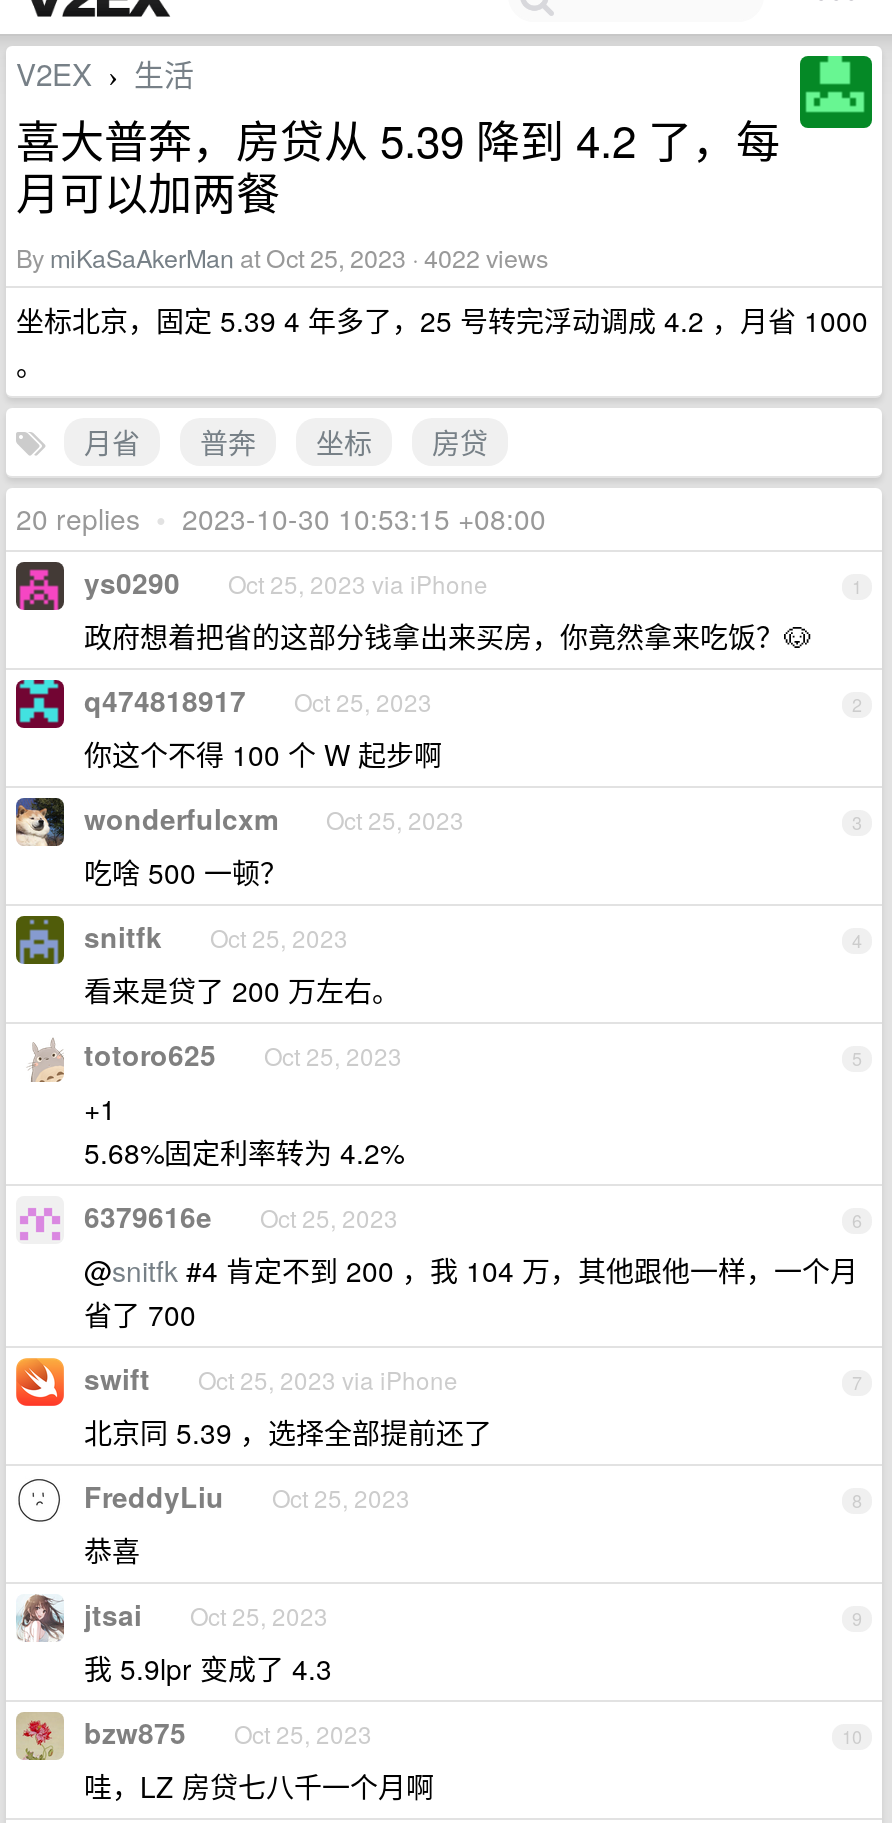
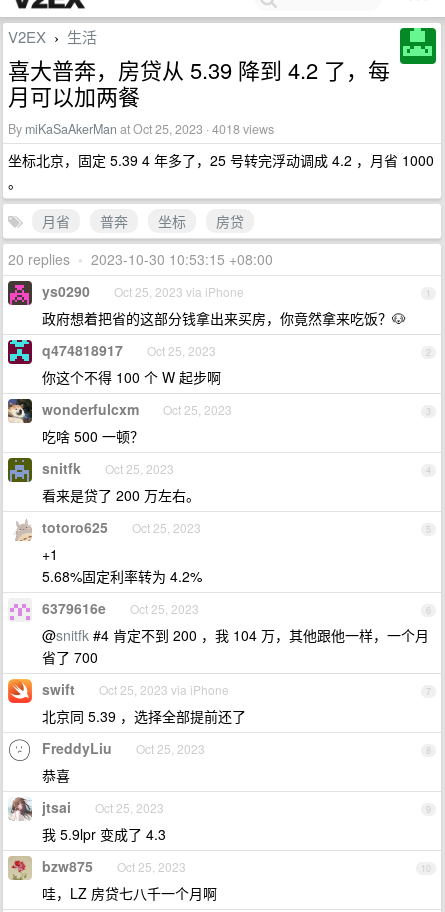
[16,240,548,276] By miKaSaAkerMan at Oct 25, 2023 · 4022 views -> [8,120,274,138] By miKaSaAkerMan at Oct 25, 2023 · 4018 views

